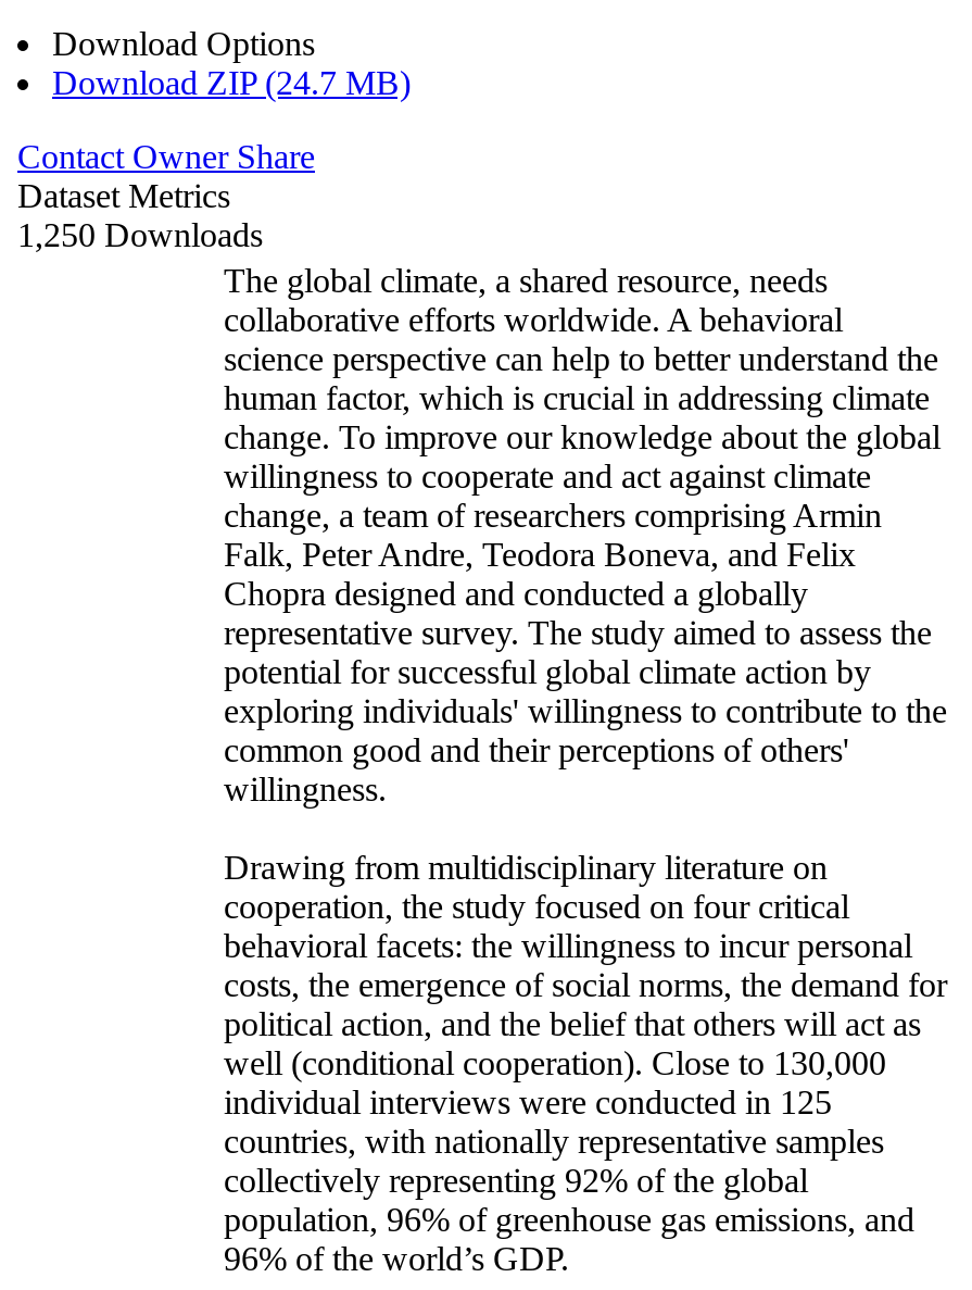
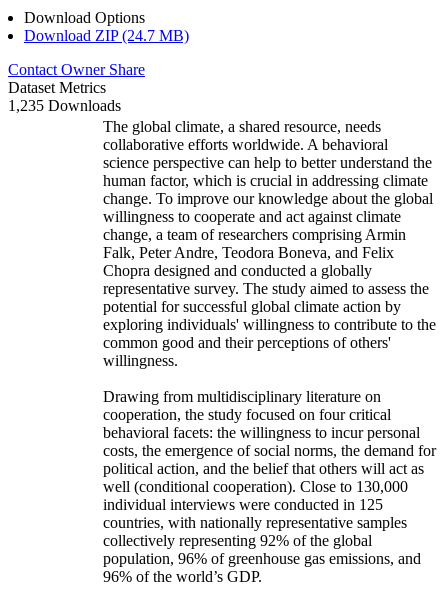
[17,217,263,254] 1,250 Downloads -> [8,97,121,114] 1,235 Downloads

